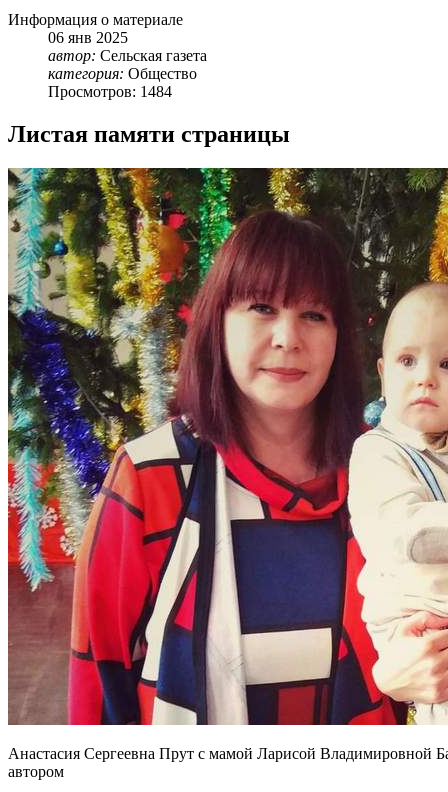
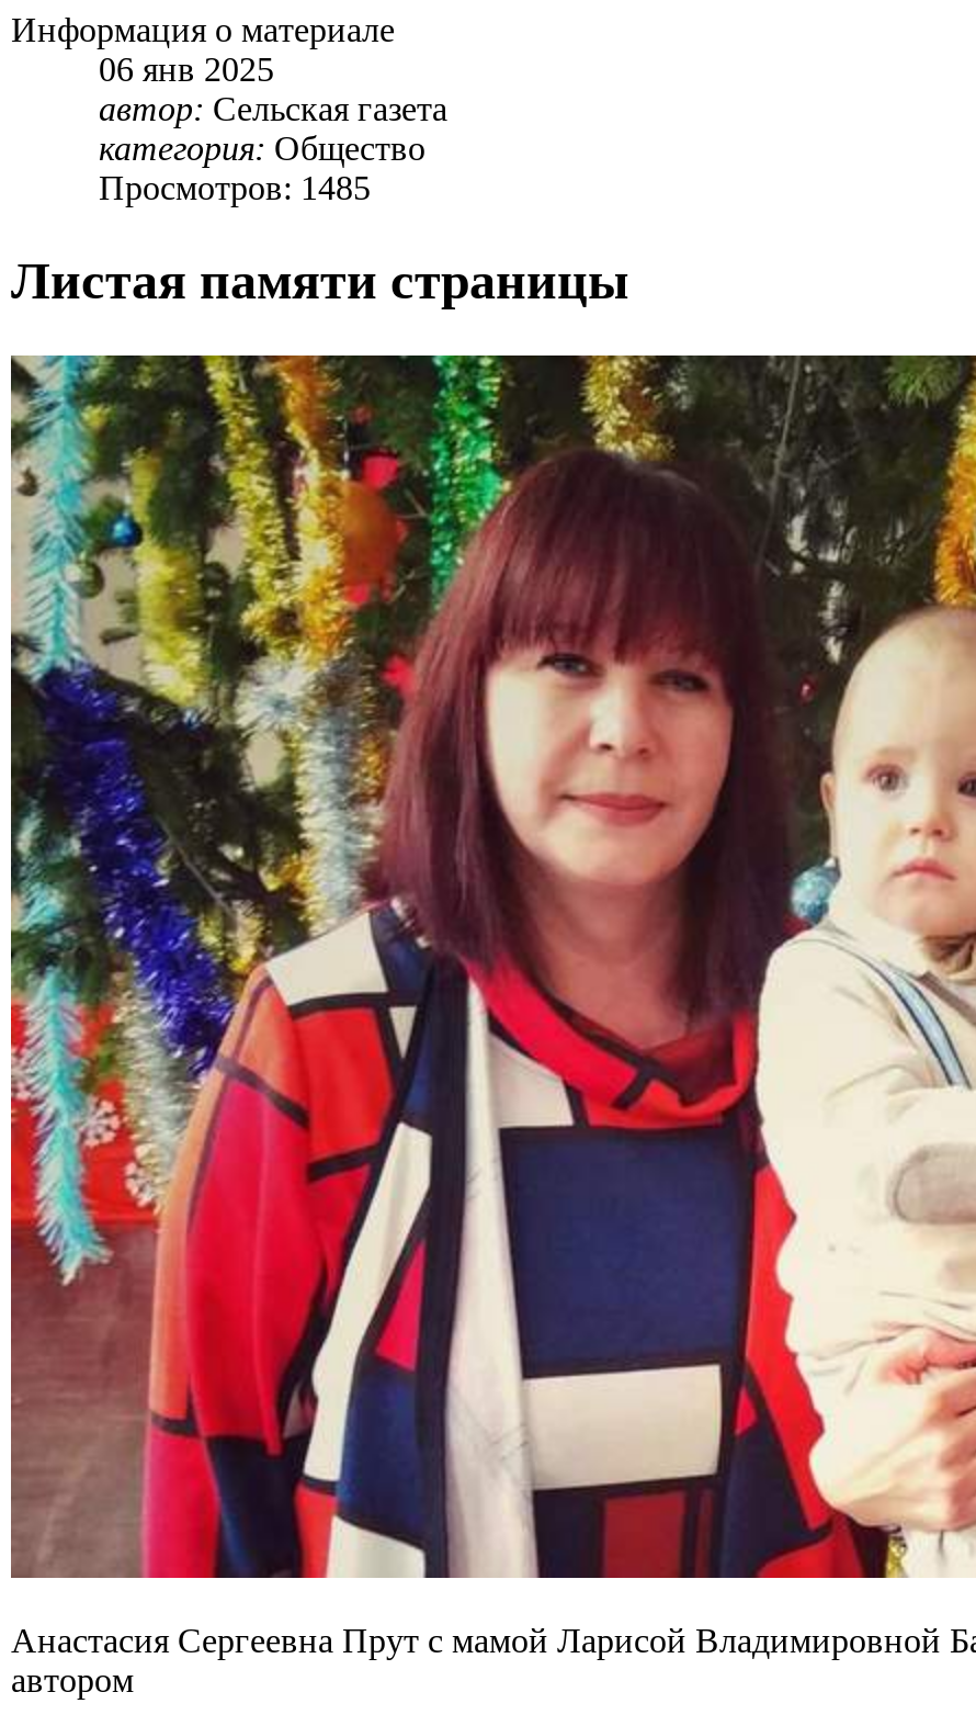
[48,83,172,100] Просмотров: 1484 -> [99,170,371,207] Просмотров: 1485

